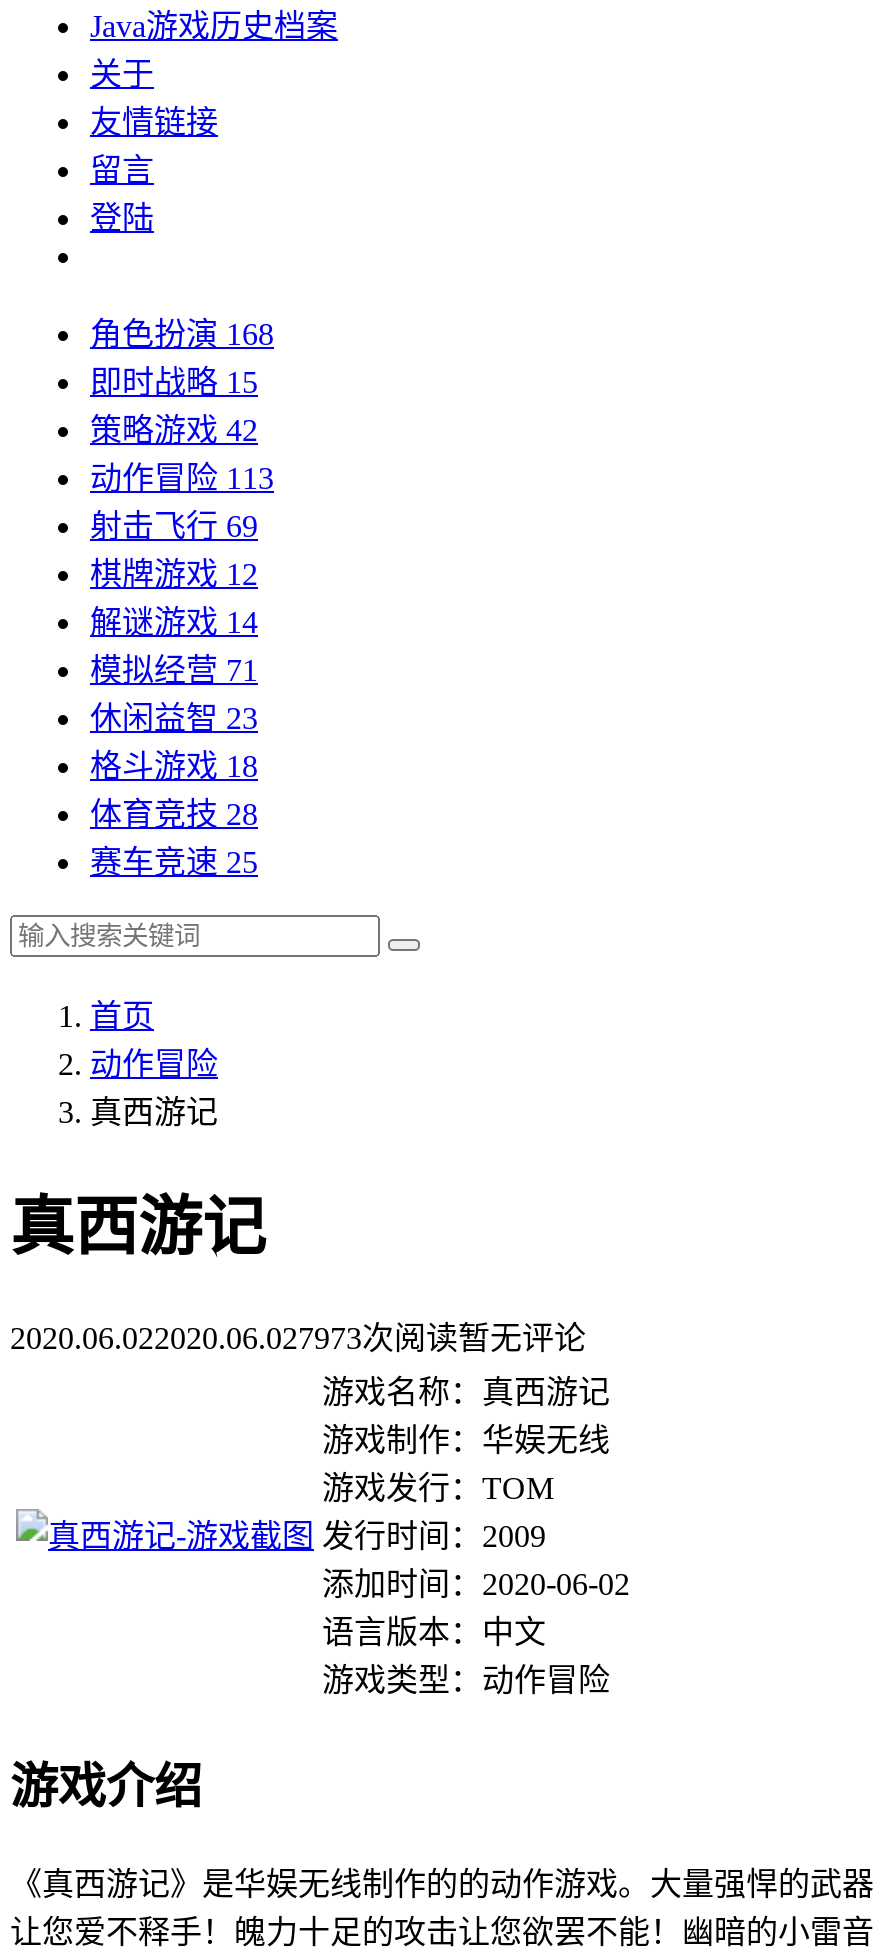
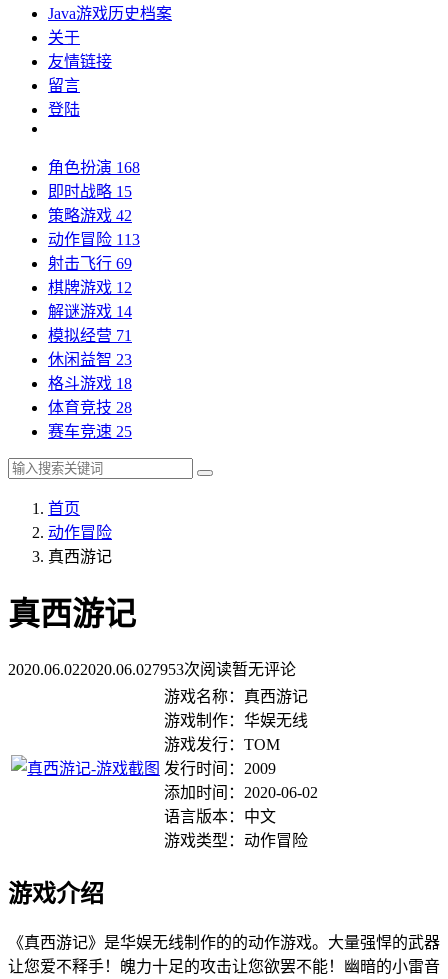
[10,1321,586,1355] 2020.06.022020.06.027973次阅读暂无评论 -> [8,661,296,678] 2020.06.022020.06.027953次阅读暂无评论

